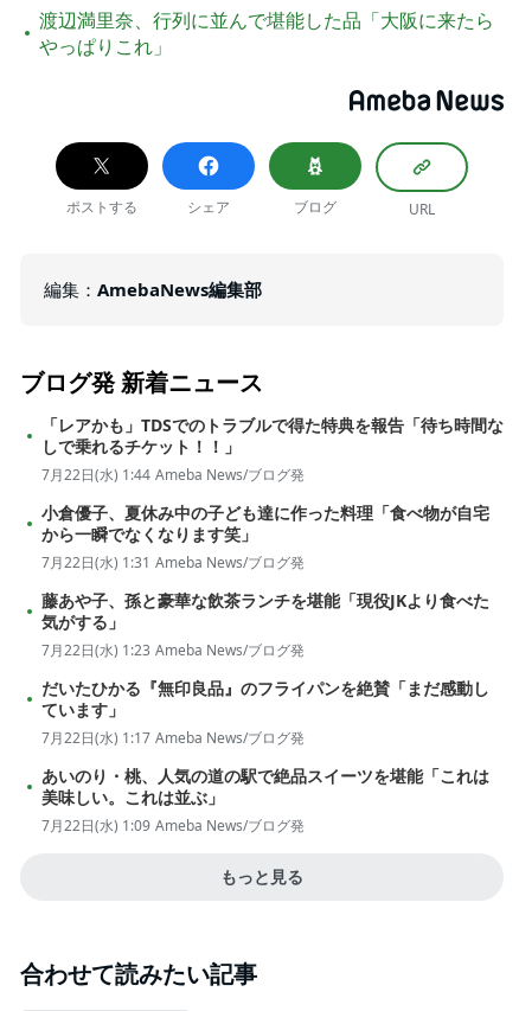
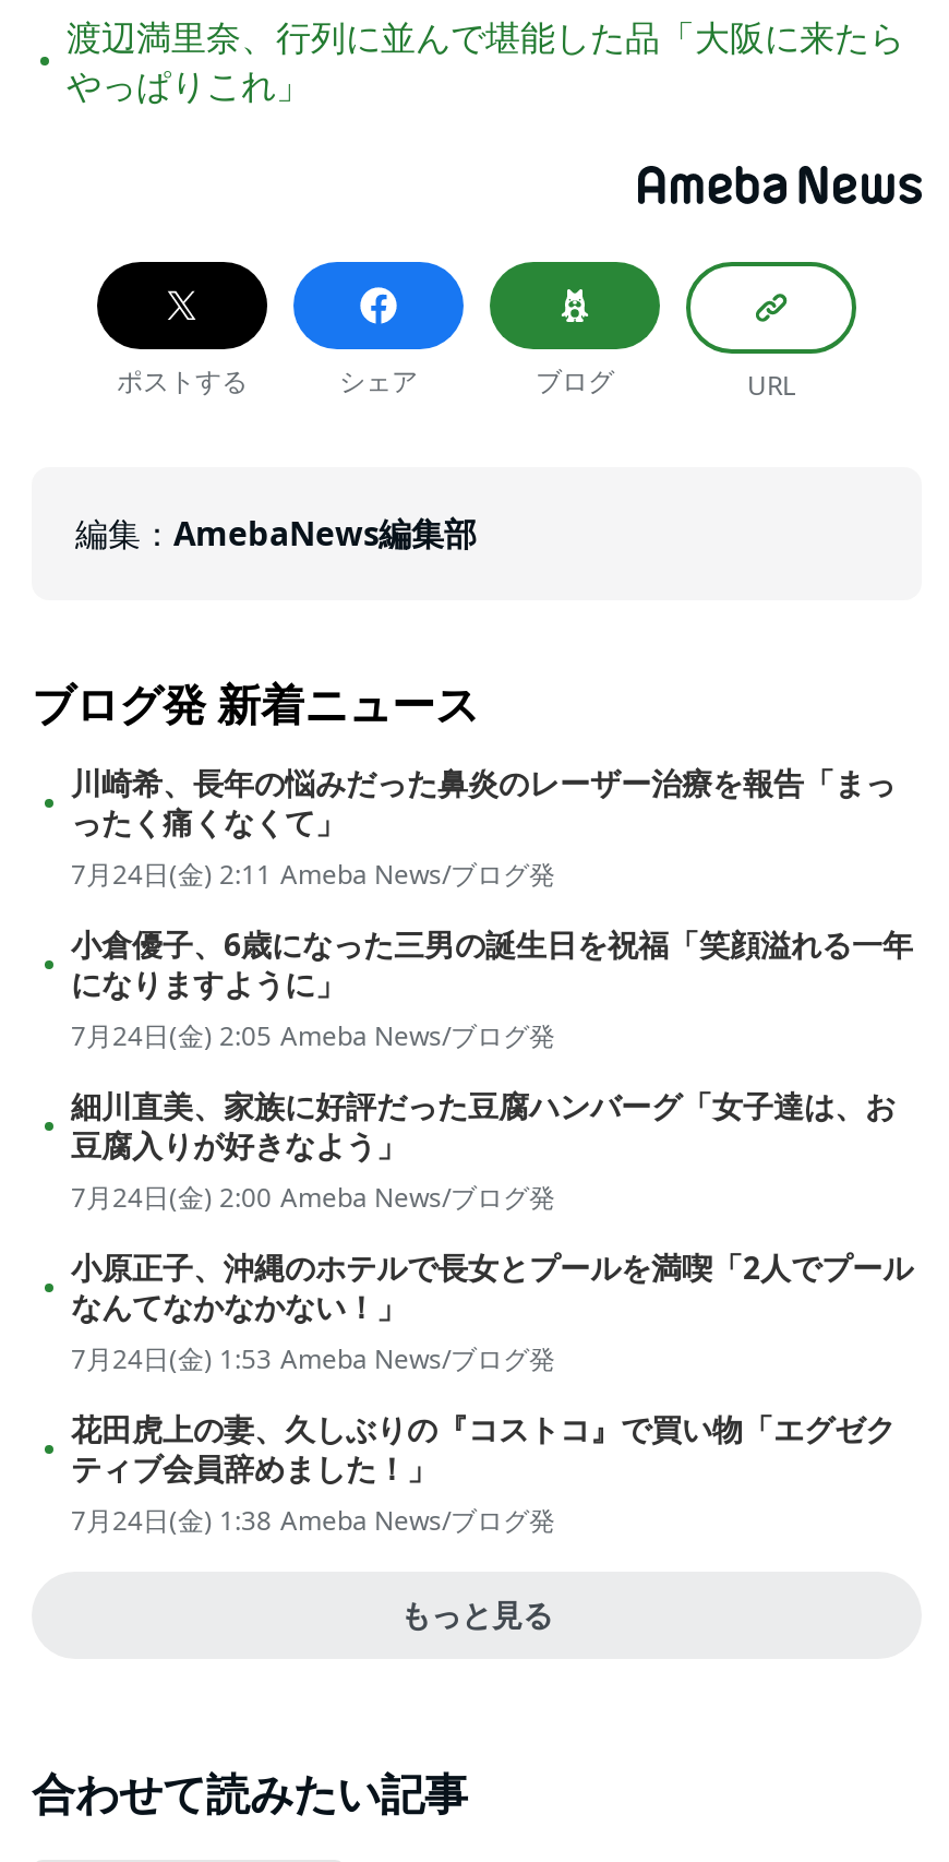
[41,414,504,485] 「レアかも」TDSでのトラブルで得た特典を報告「待ち時間な | しで乗れるチケット！！」 | 7月22日(水) 1:44 Ameba News/ブログ発 -> [71,762,896,893] 川崎希、長年の悩みだった鼻炎のレーザー治療を報告「まっ | ったく痛くなくて」 | 7月24日(金) 2:11 Ameba News/ブログ発
[41,501,489,572] 小倉優子、夏休み中の子ども達に作った料理「食べ物が自宅 | から一瞬でなくなります笑」 | 7月22日(水) 1:31 Ameba News/ブログ発 -> [71,923,913,1054] 小倉優子、6歳になった三男の誕生日を祝福「笑顔溢れる一年 | になりますように」 | 7月24日(金) 2:05 Ameba News/ブログ発
[41,589,489,660] 藤あや子、孫と豪華な飲茶ランチを堪能「現役JKより食べた | 気がする」 | 7月22日(水) 1:23 Ameba News/ブログ発 -> [71,1085,896,1216] 細川直美、家族に好評だった豆腐ハンバーグ「女子達は、お | 豆腐入りが好きなよう」 | 7月24日(金) 2:00 Ameba News/ブログ発
[41,677,489,748] だいたひかる『無印良品』のフライパンを絶賛「まだ感動し | ています」 | 7月22日(水) 1:17 Ameba News/ブログ発 -> [71,1246,913,1377] 小原正子、沖縄のホテルで長女とプールを満喫「2人でプール | なんてなかなかない！」 | 7月24日(金) 1:53 Ameba News/ブログ発
[41,764,489,836] あいのり・桃、人気の道の駅で絶品スイーツを堪能「これは | 美味しい。これは並ぶ」 | 7月22日(水) 1:09 Ameba News/ブログ発 -> [71,1408,896,1539] 花田虎上の妻、久しぶりの『コストコ』で買い物「エグゼク | ティブ会員辞めました！」 | 7月24日(金) 1:38 Ameba News/ブログ発

